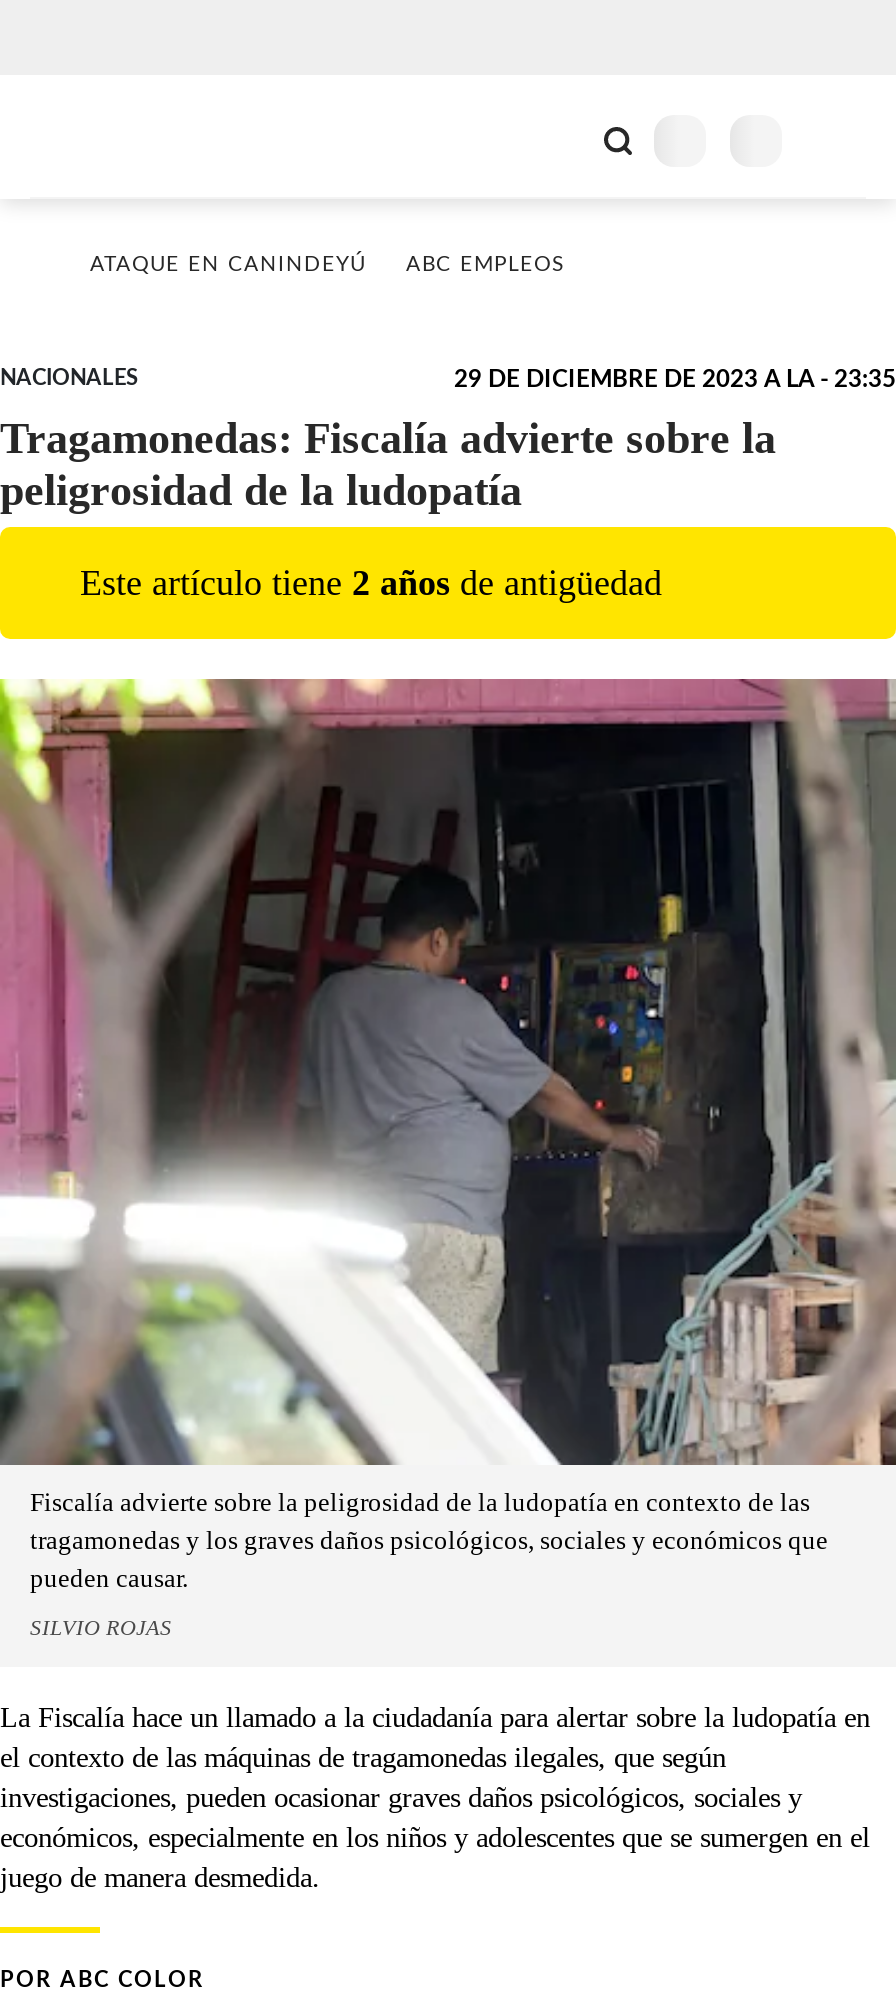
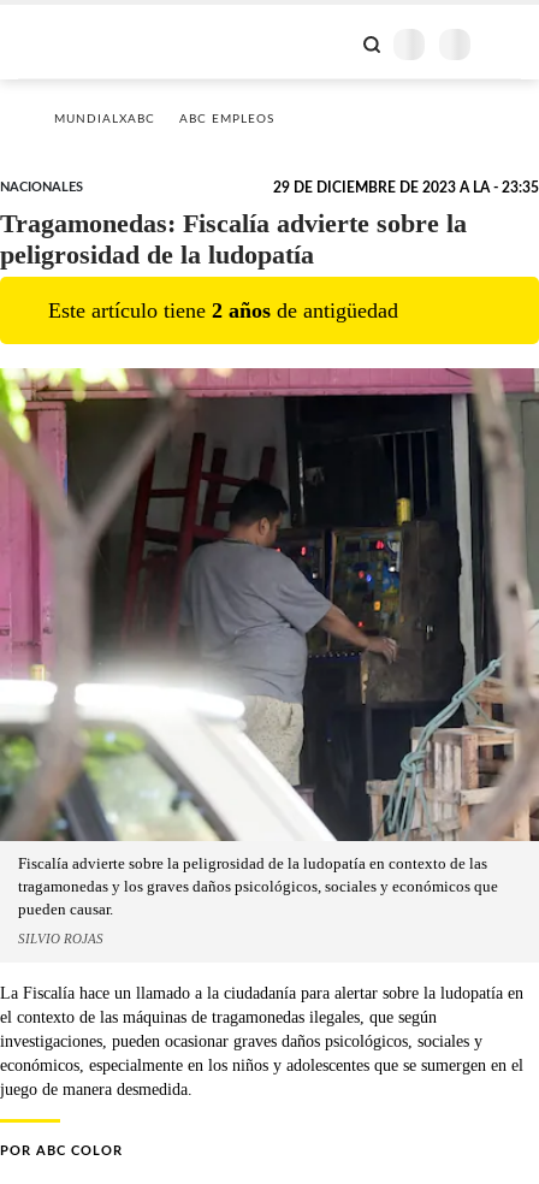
[90,255,366,275] ATAQUE EN CANINDEYÚ -> [54,113,155,125] MUNDIALXABC

